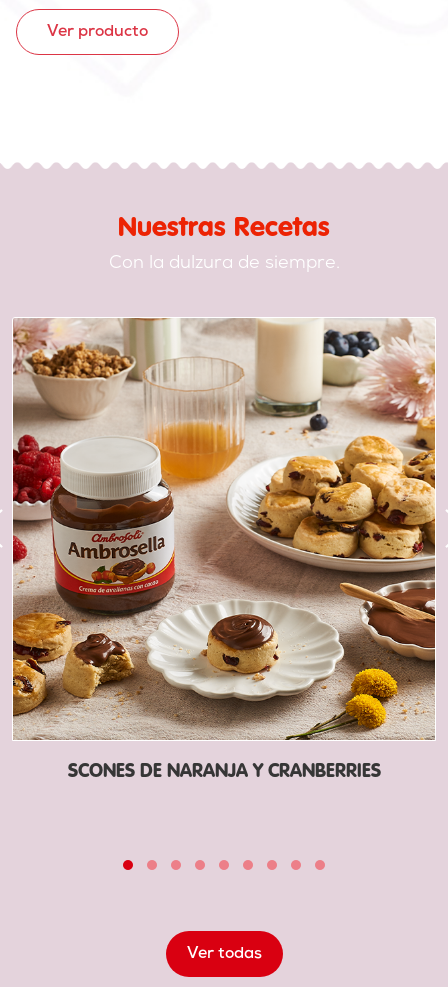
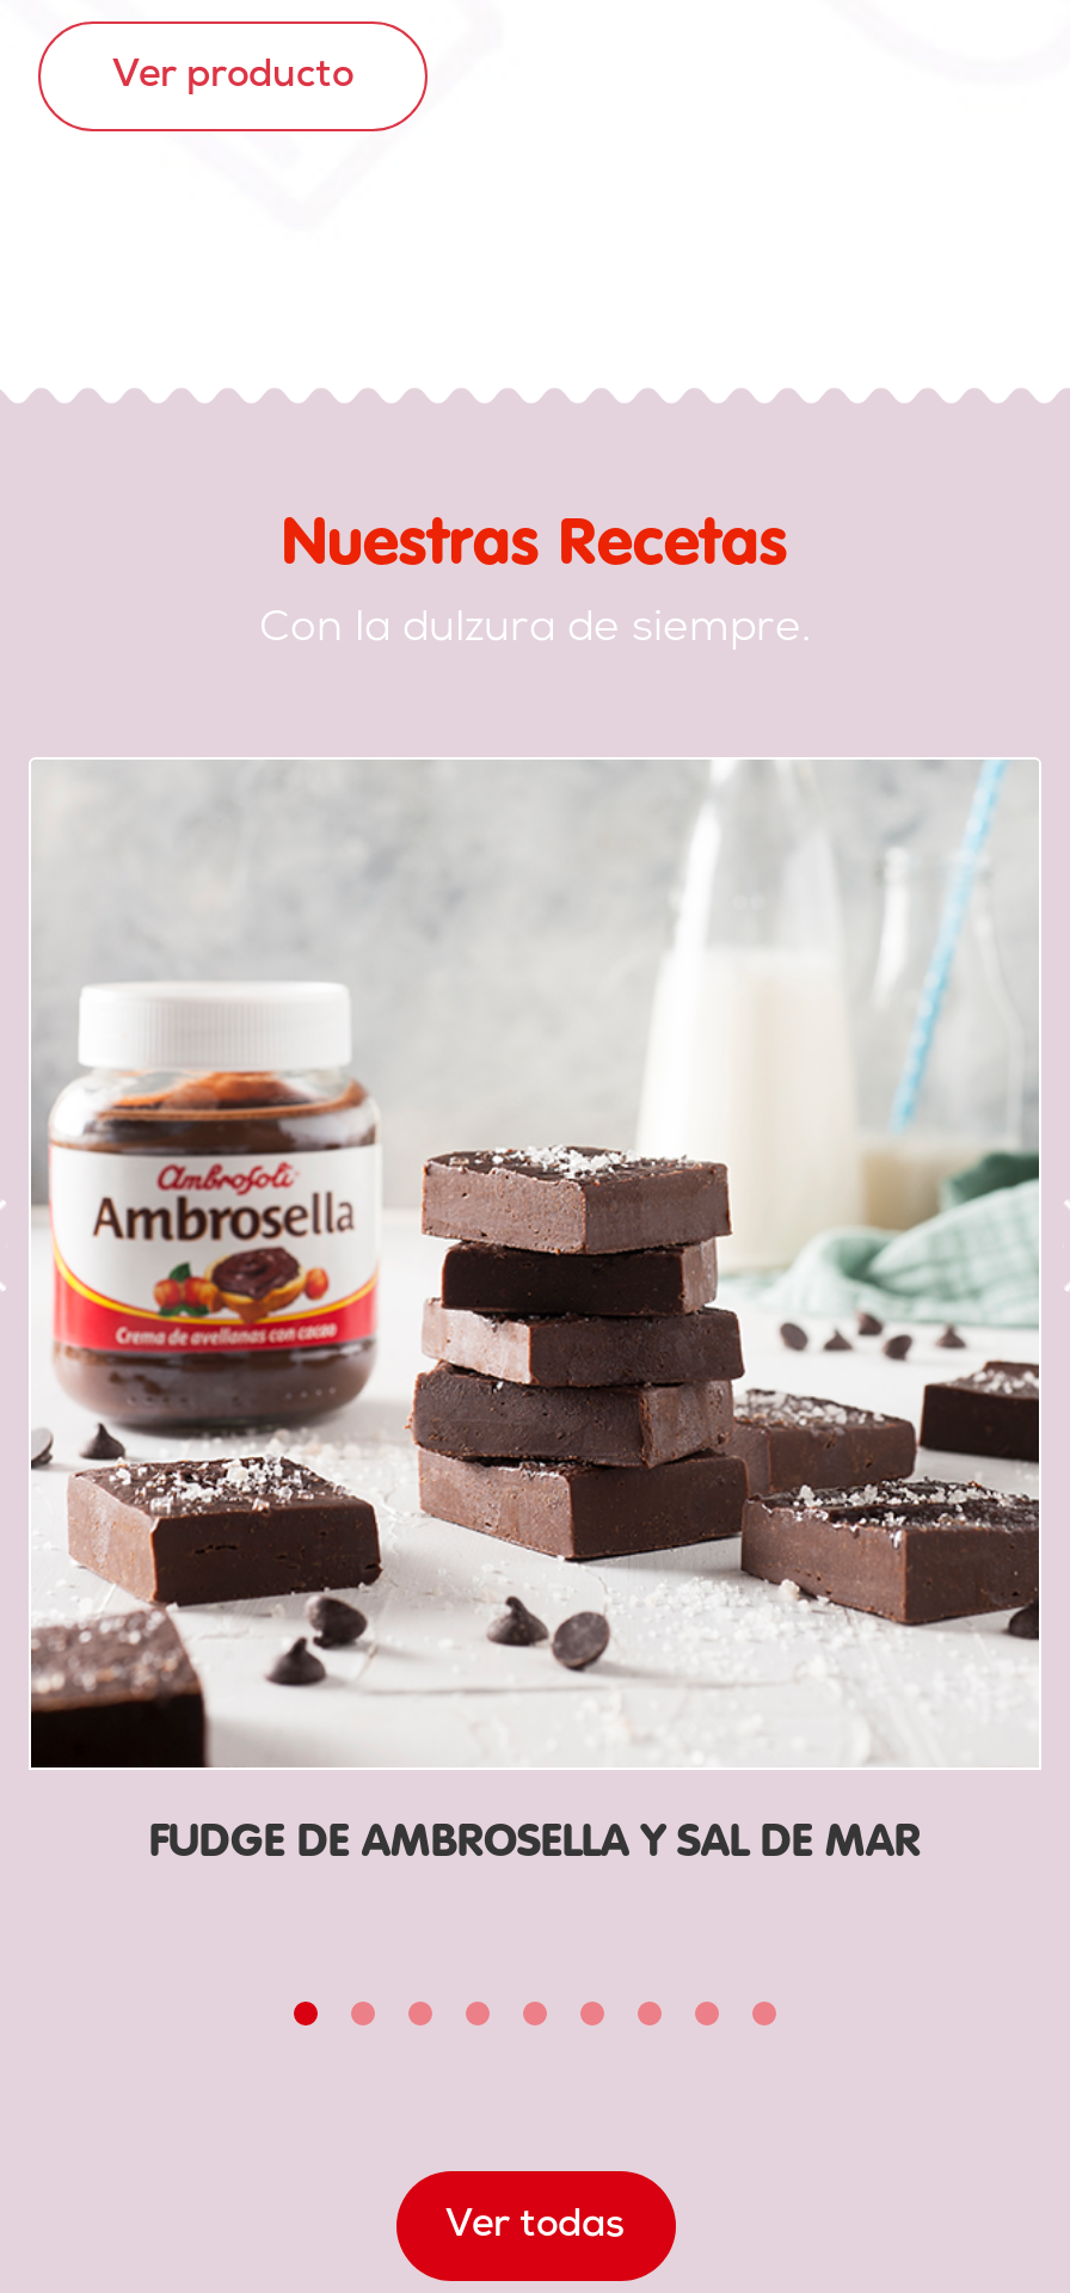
[12,317,436,781] [image] | SCONES DE NARANJA Y CRANBERRIES -> [29,760,1041,1866] [image] | FUDGE DE AMBROSELLA Y SAL DE MAR

